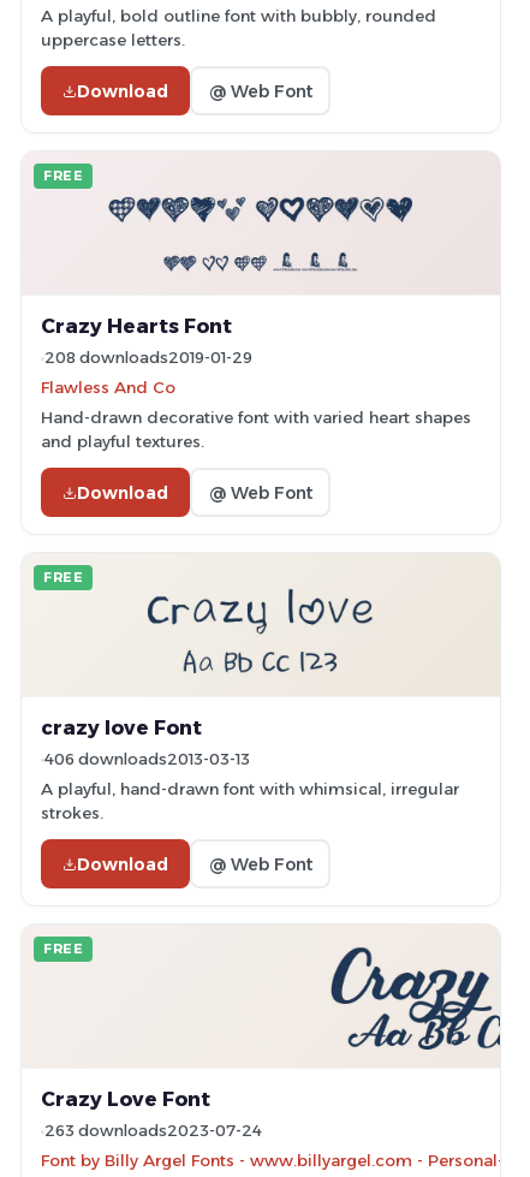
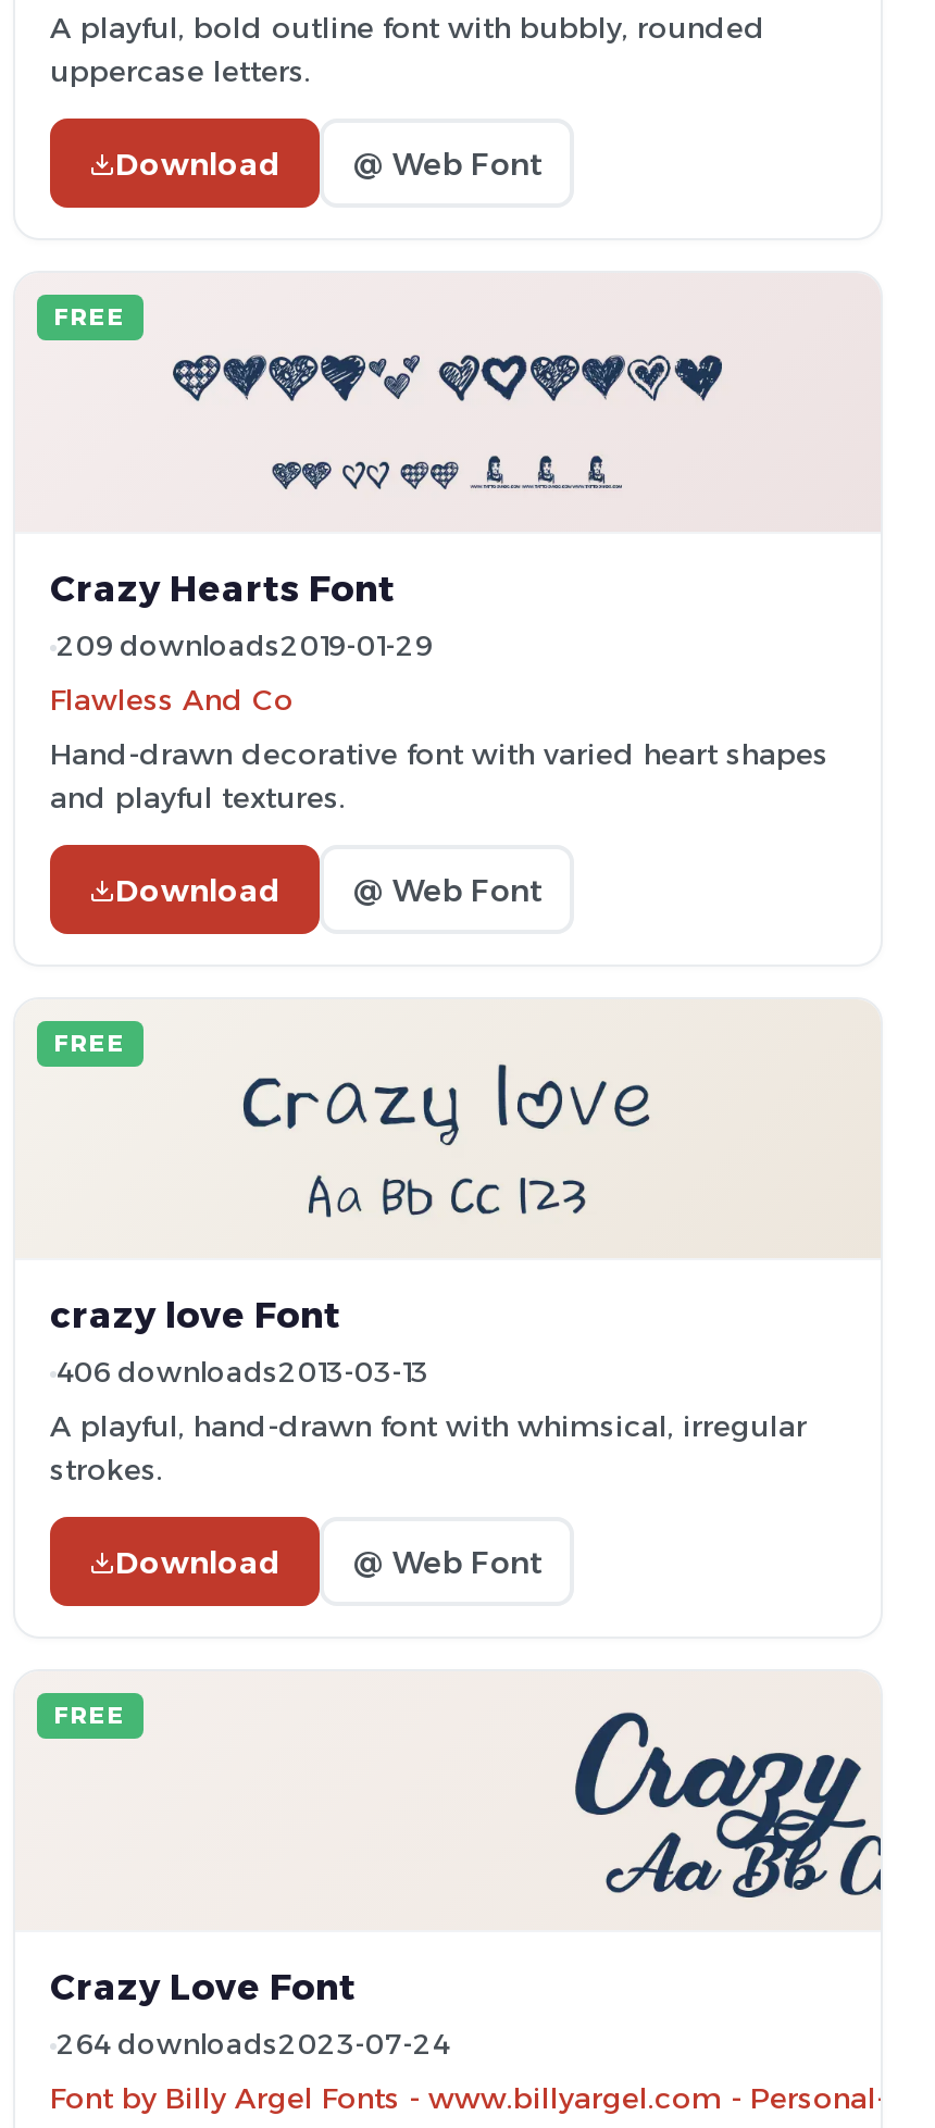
[44,349,252,367] 208 downloads2019-01-29 -> [57,630,433,662] 209 downloads2019-01-29
[44,1122,262,1140] 263 downloads2023-07-24 -> [57,2028,450,2061] 264 downloads2023-07-24

